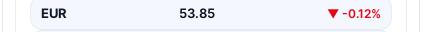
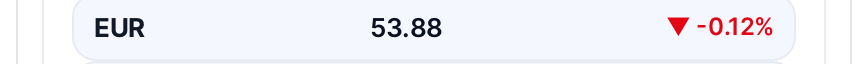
[179,5,215,21] 53.85 -> [370,10,442,42] 53.88

